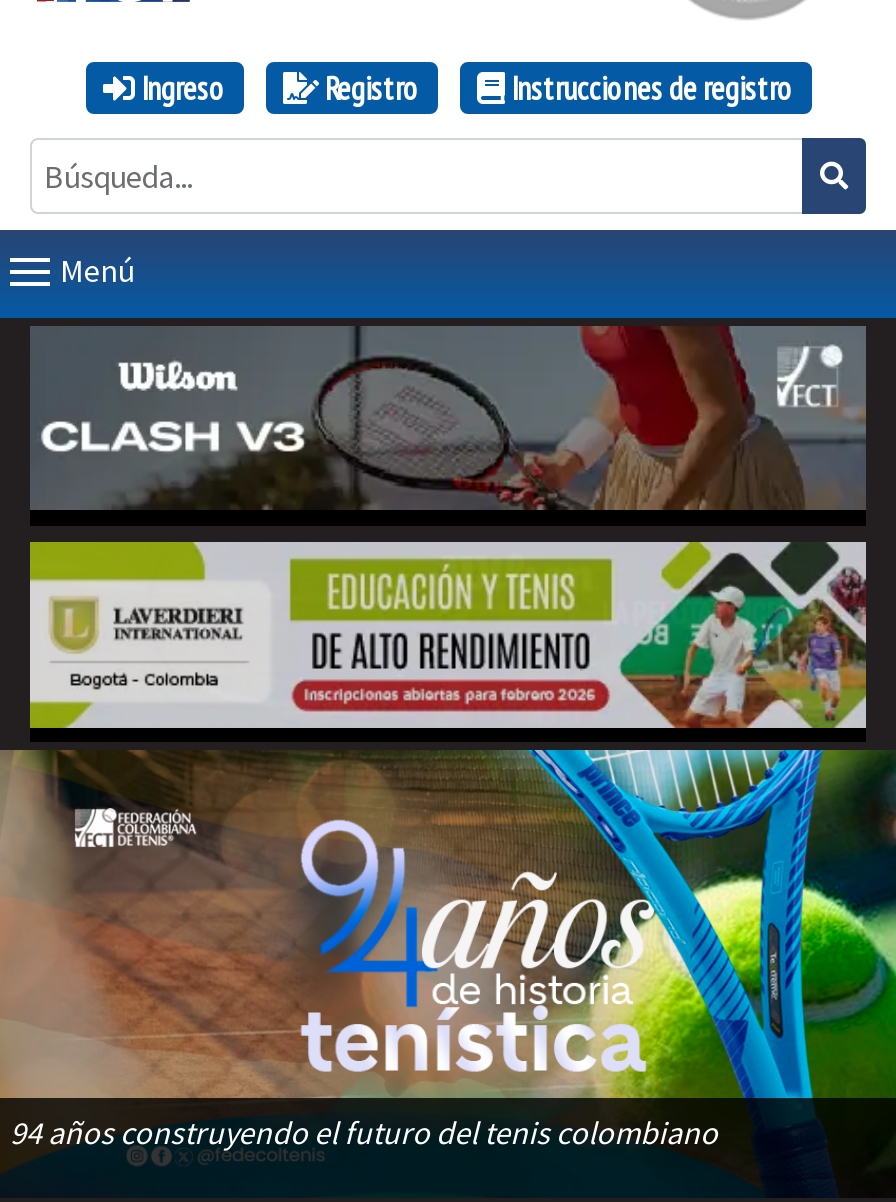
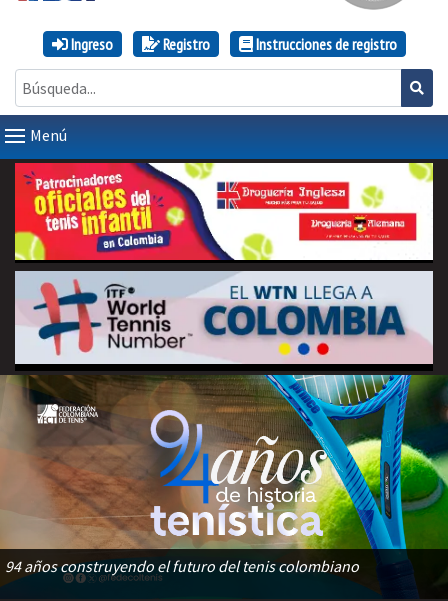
[30,326,866,520] [image] -> [14,162,434,261] [image]
[28,540,868,730] [image] -> [14,270,434,365] [image]

